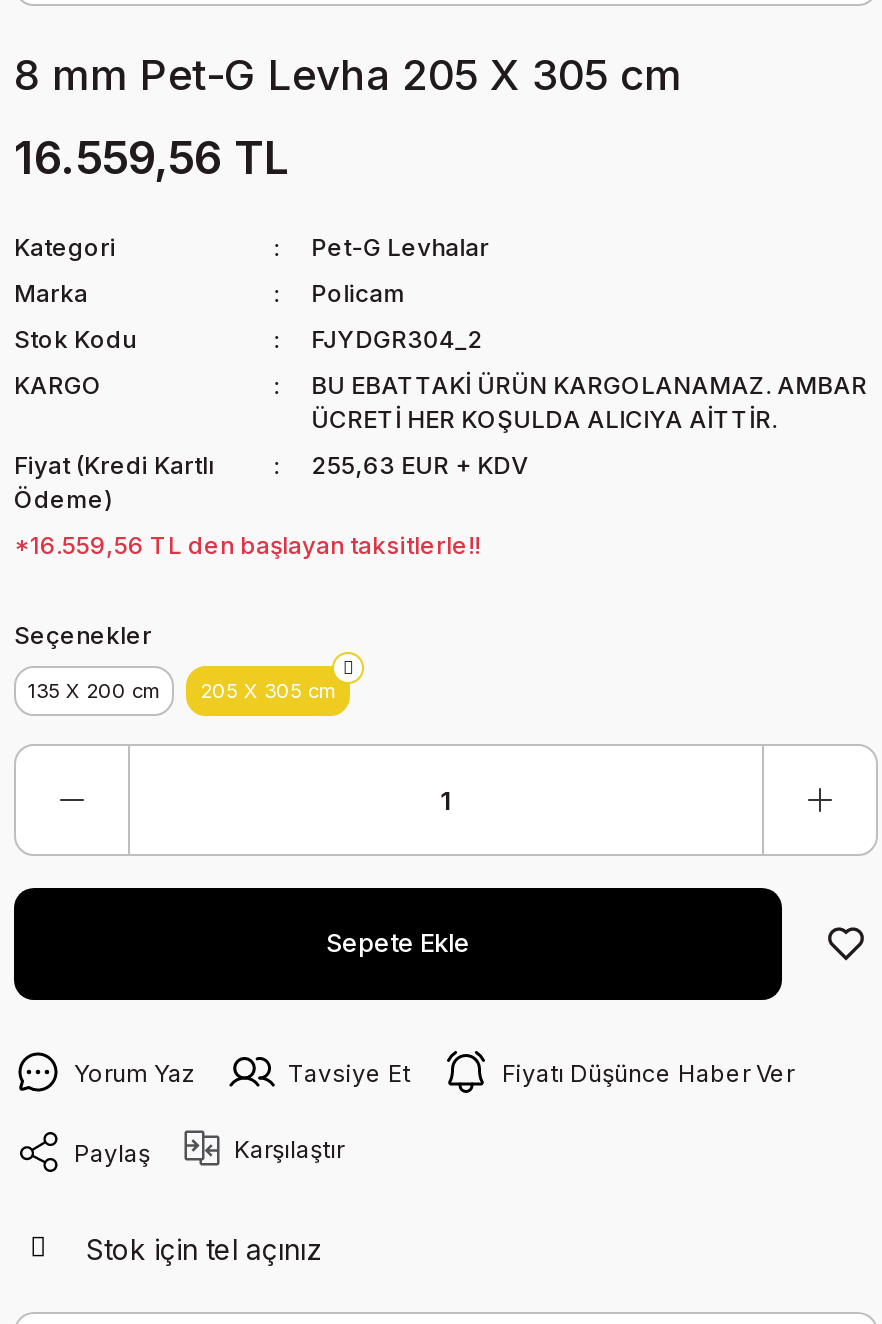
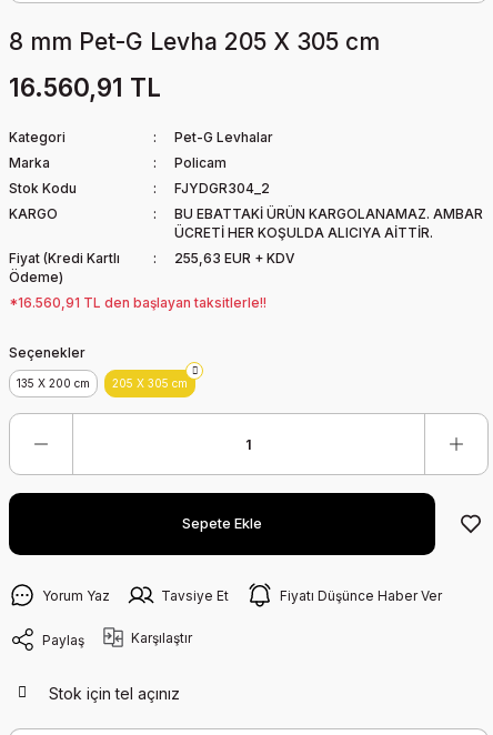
[14,130,290,184] 16.559,56 TL -> [9,72,161,102] 16.560,91 TL
[14,530,480,560] *16.559,56 TL den başlayan taksitlerle!! -> [9,294,266,311] *16.560,91 TL den başlayan taksitlerle!!

